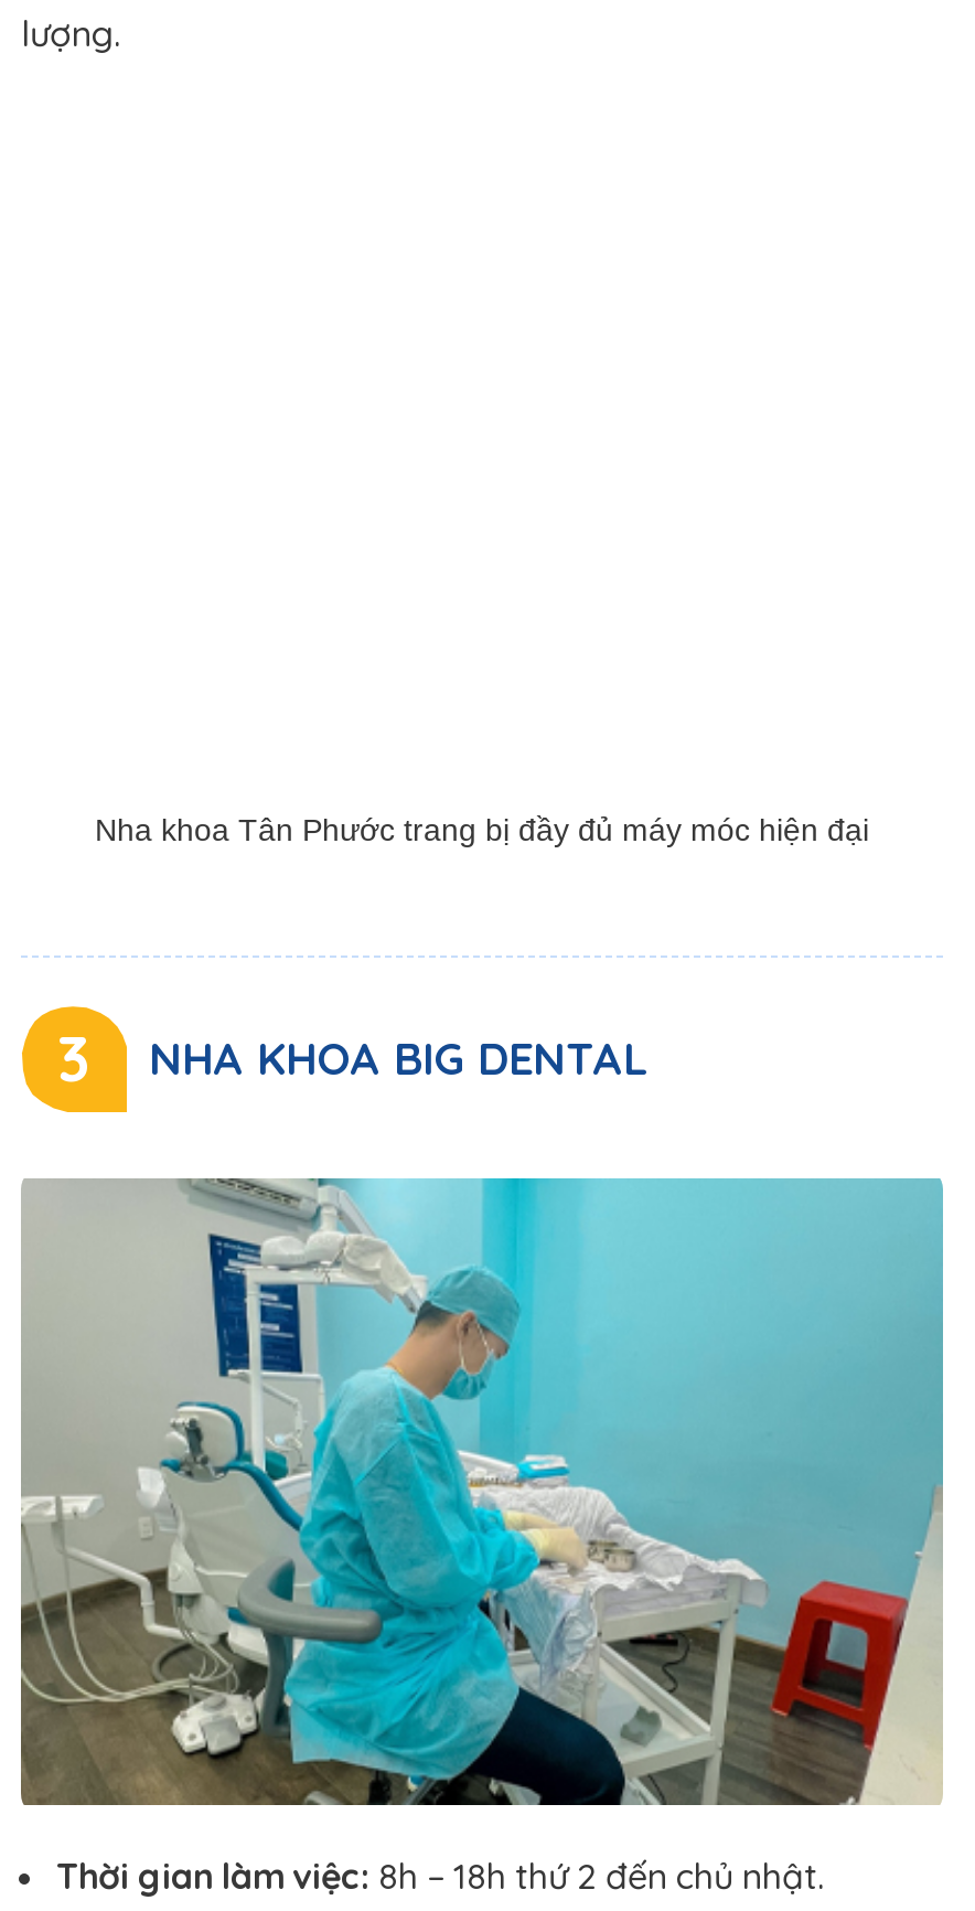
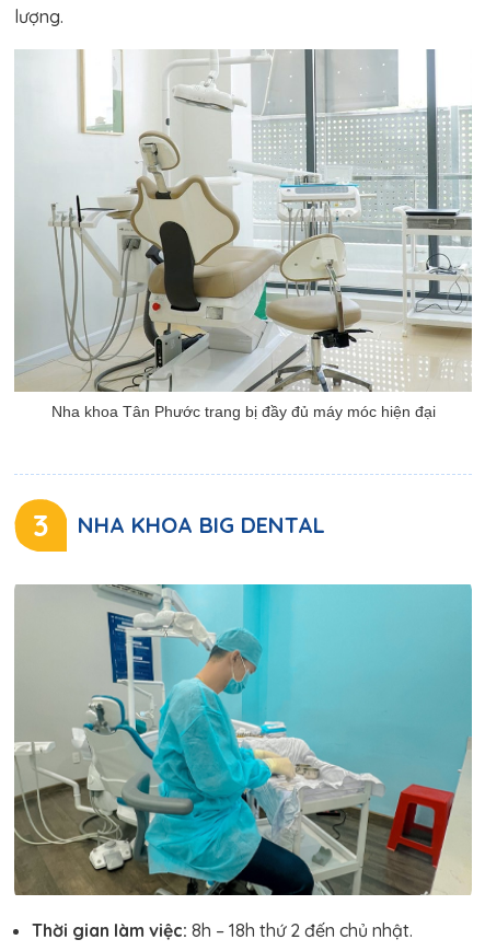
none -> [14,48,473,393] [image]

